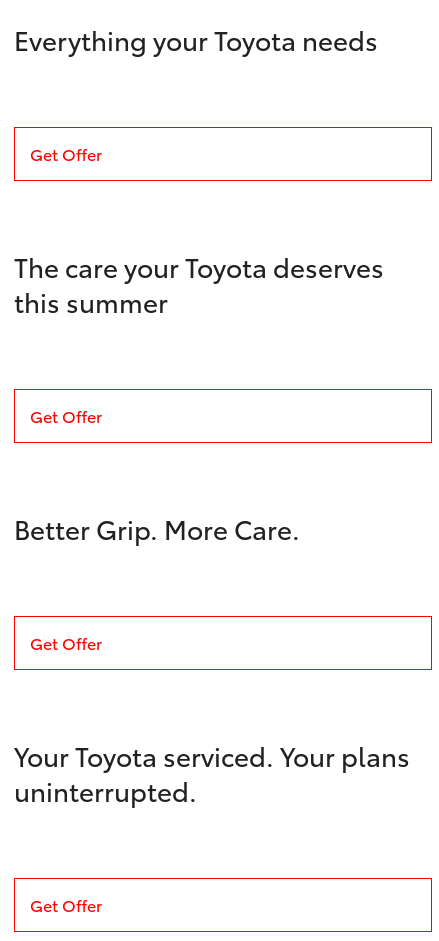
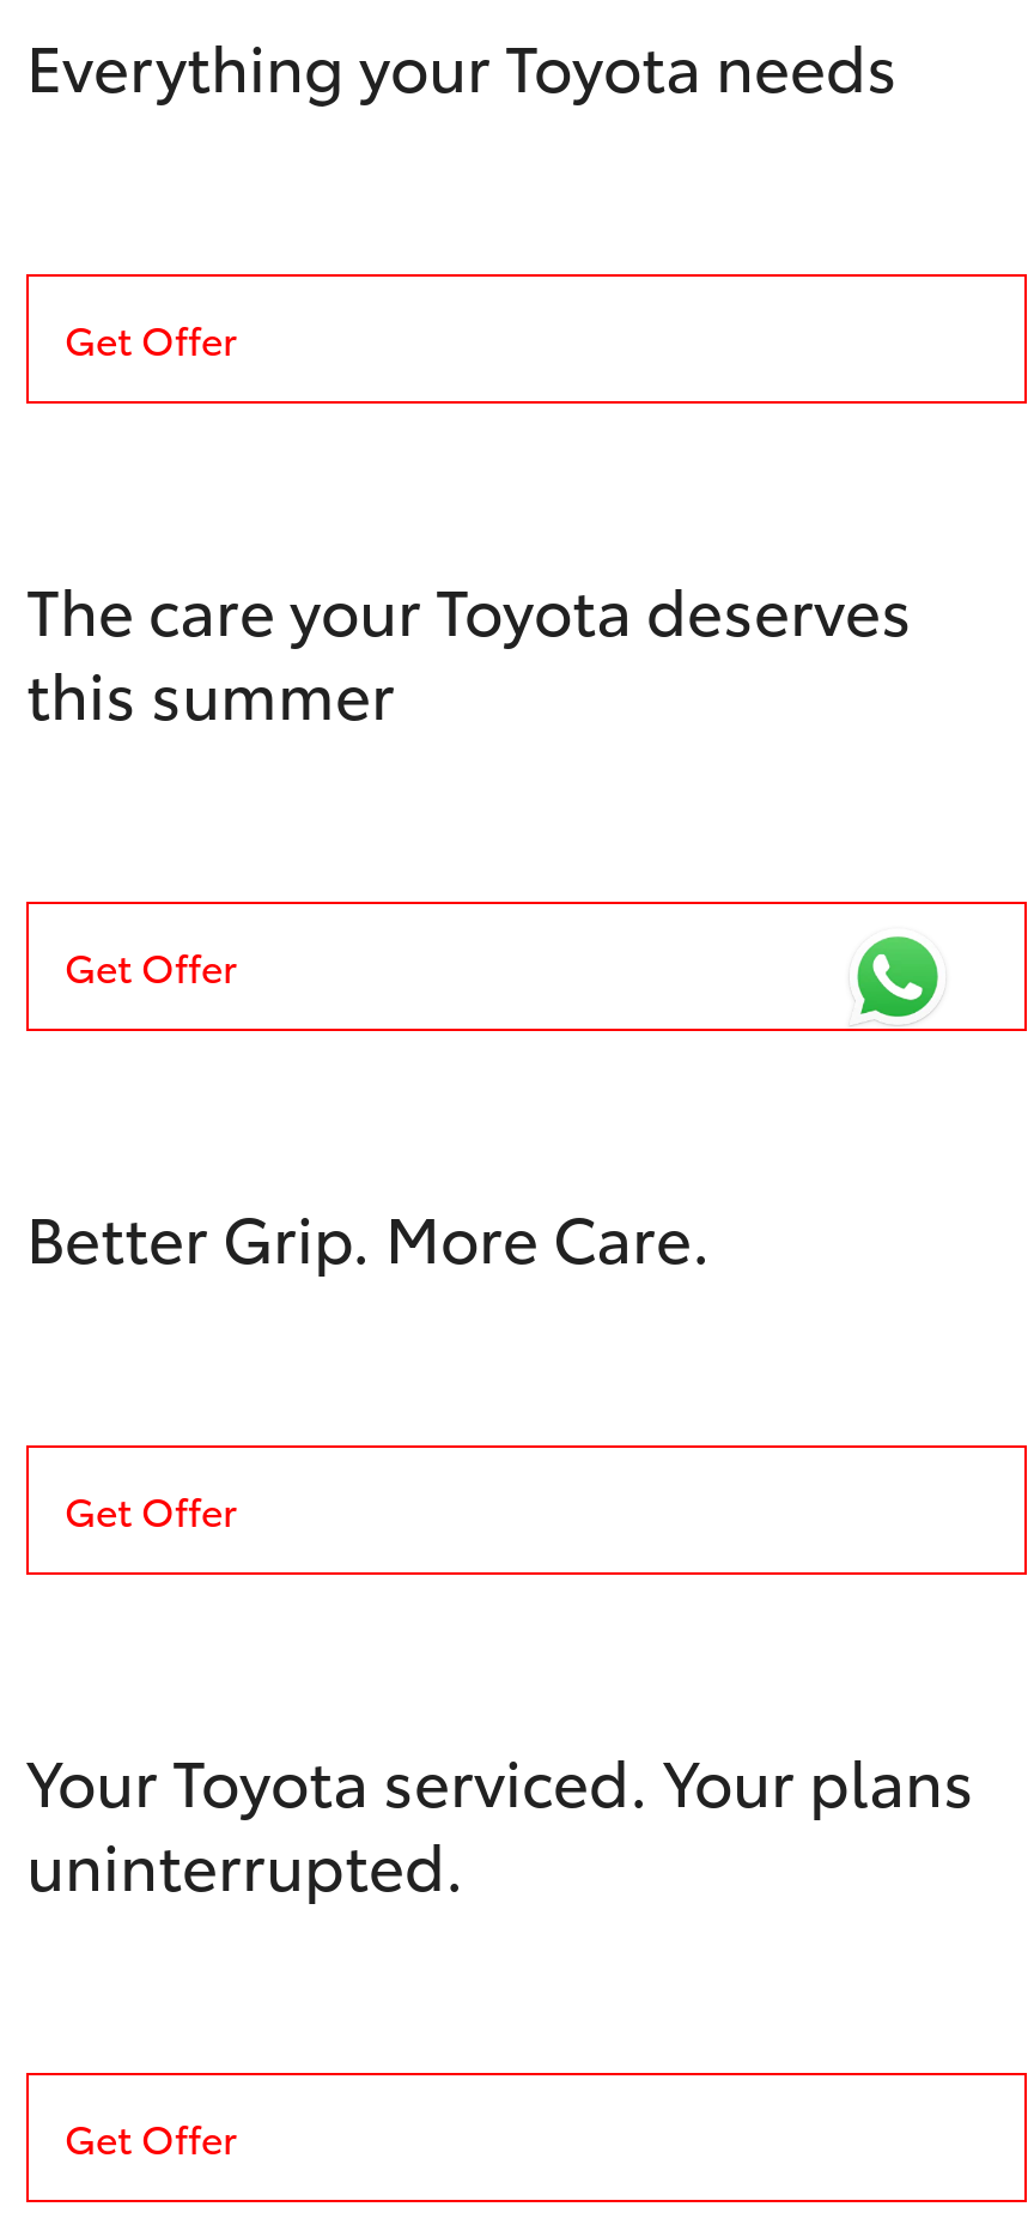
none -> [854,933,941,1019] [image]

